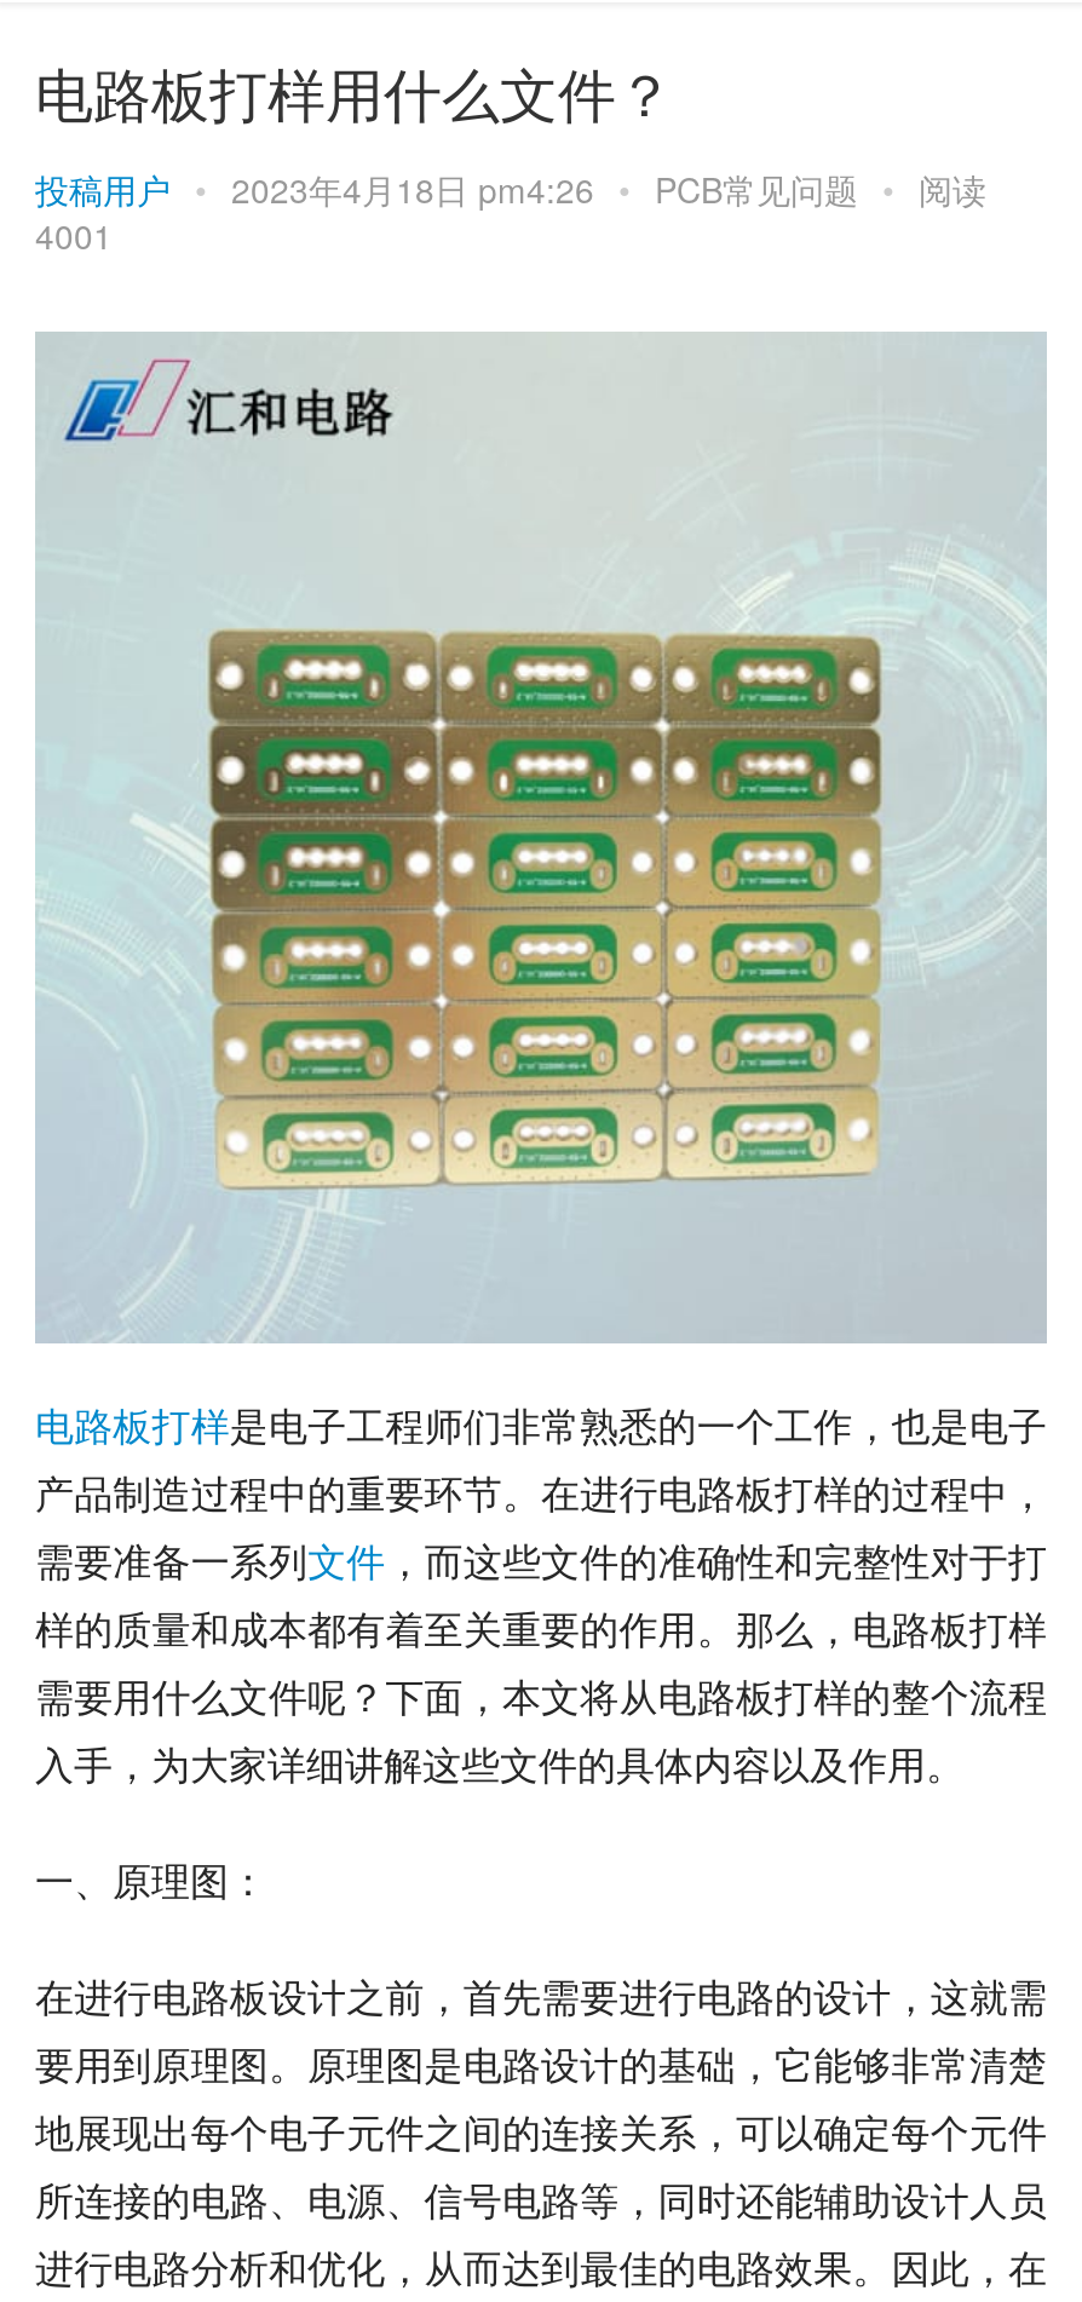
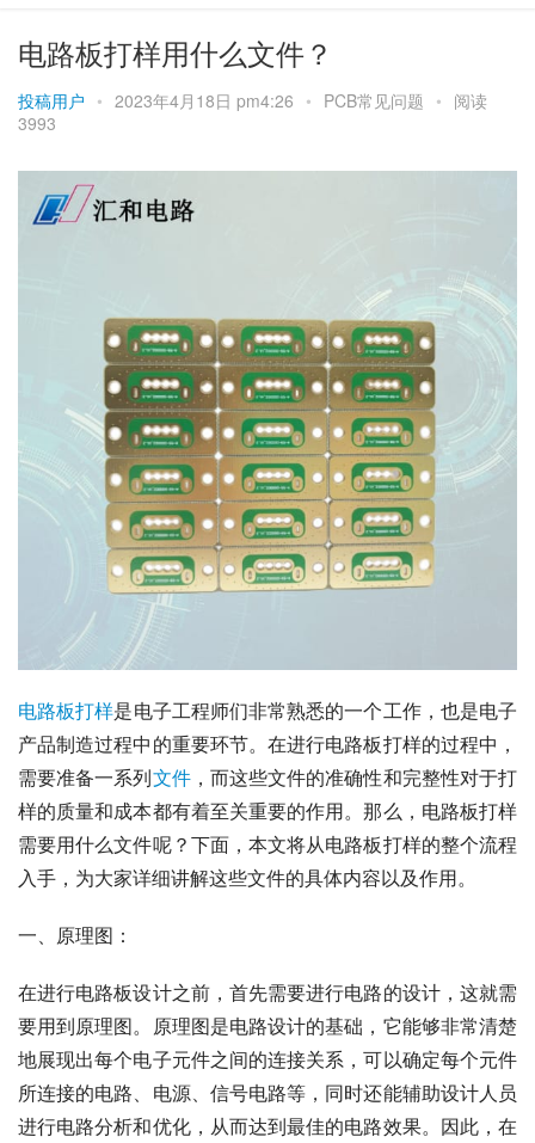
[35,211,113,259] 4001 -> [18,111,56,135] 3993

